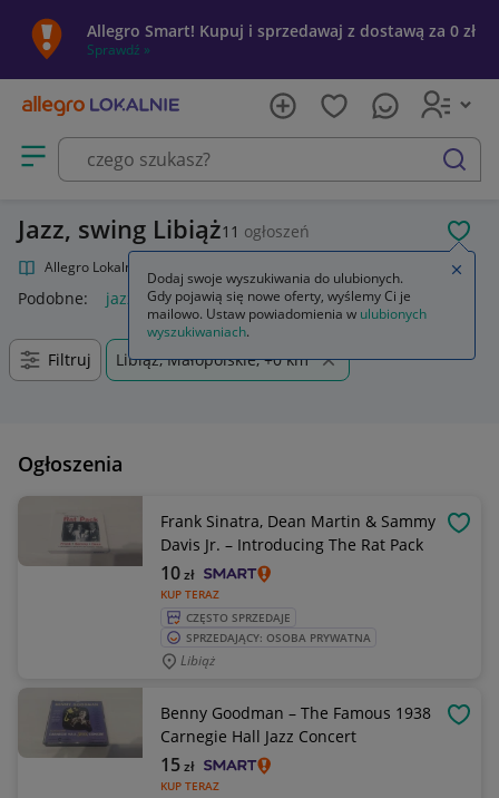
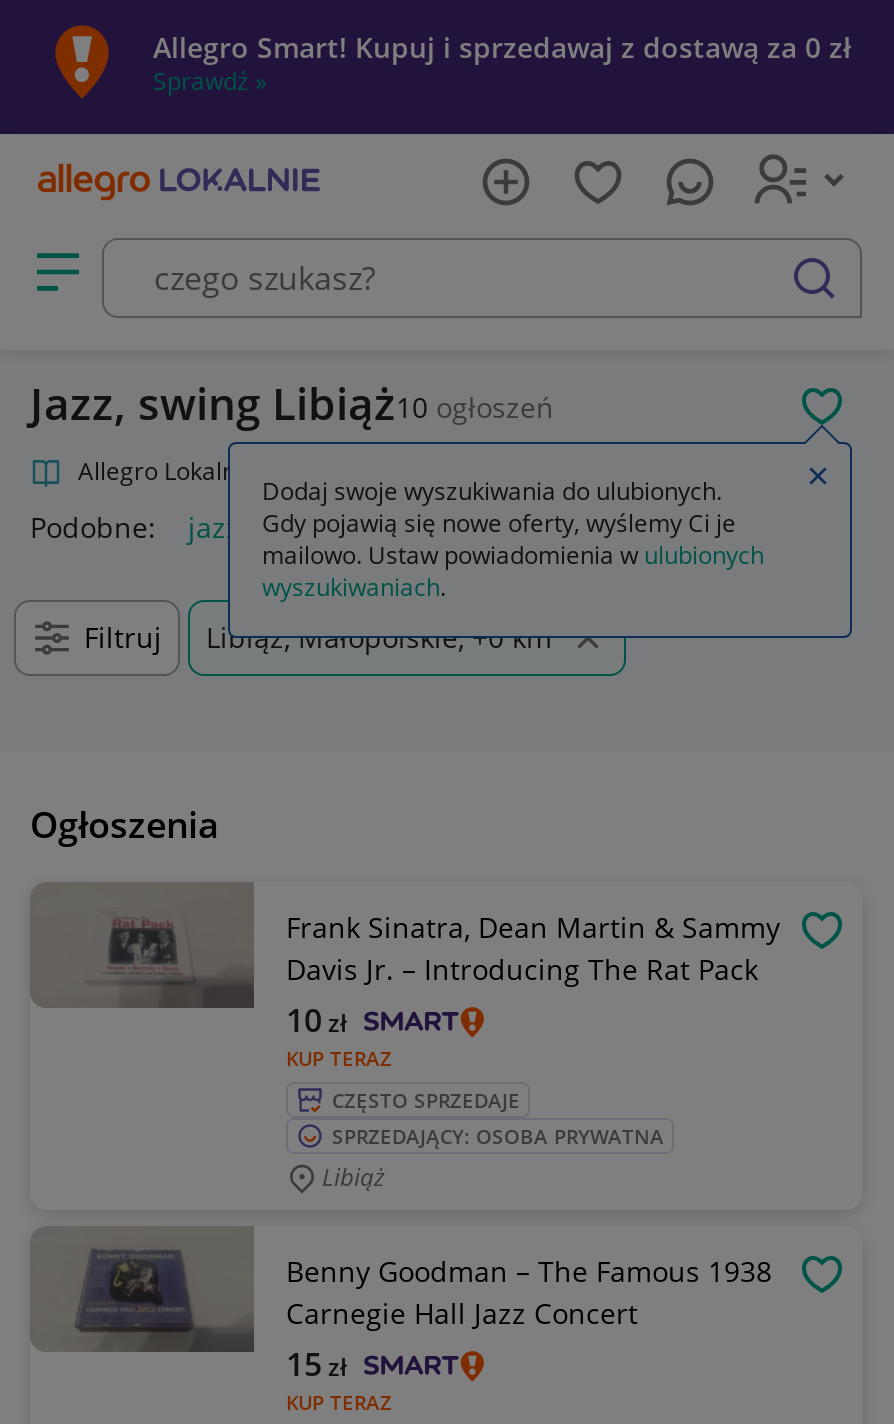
[18,212,310,245] Jazz, swing Libiąż11 ogłoszeń -> [30,372,554,432] Jazz, swing Libiąż10 ogłoszeń

